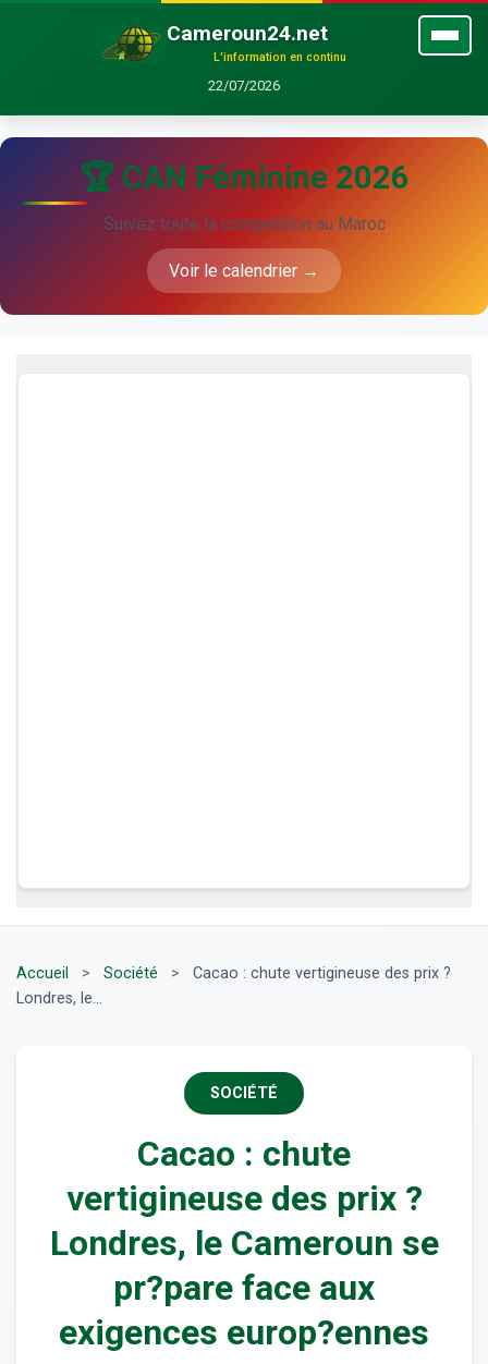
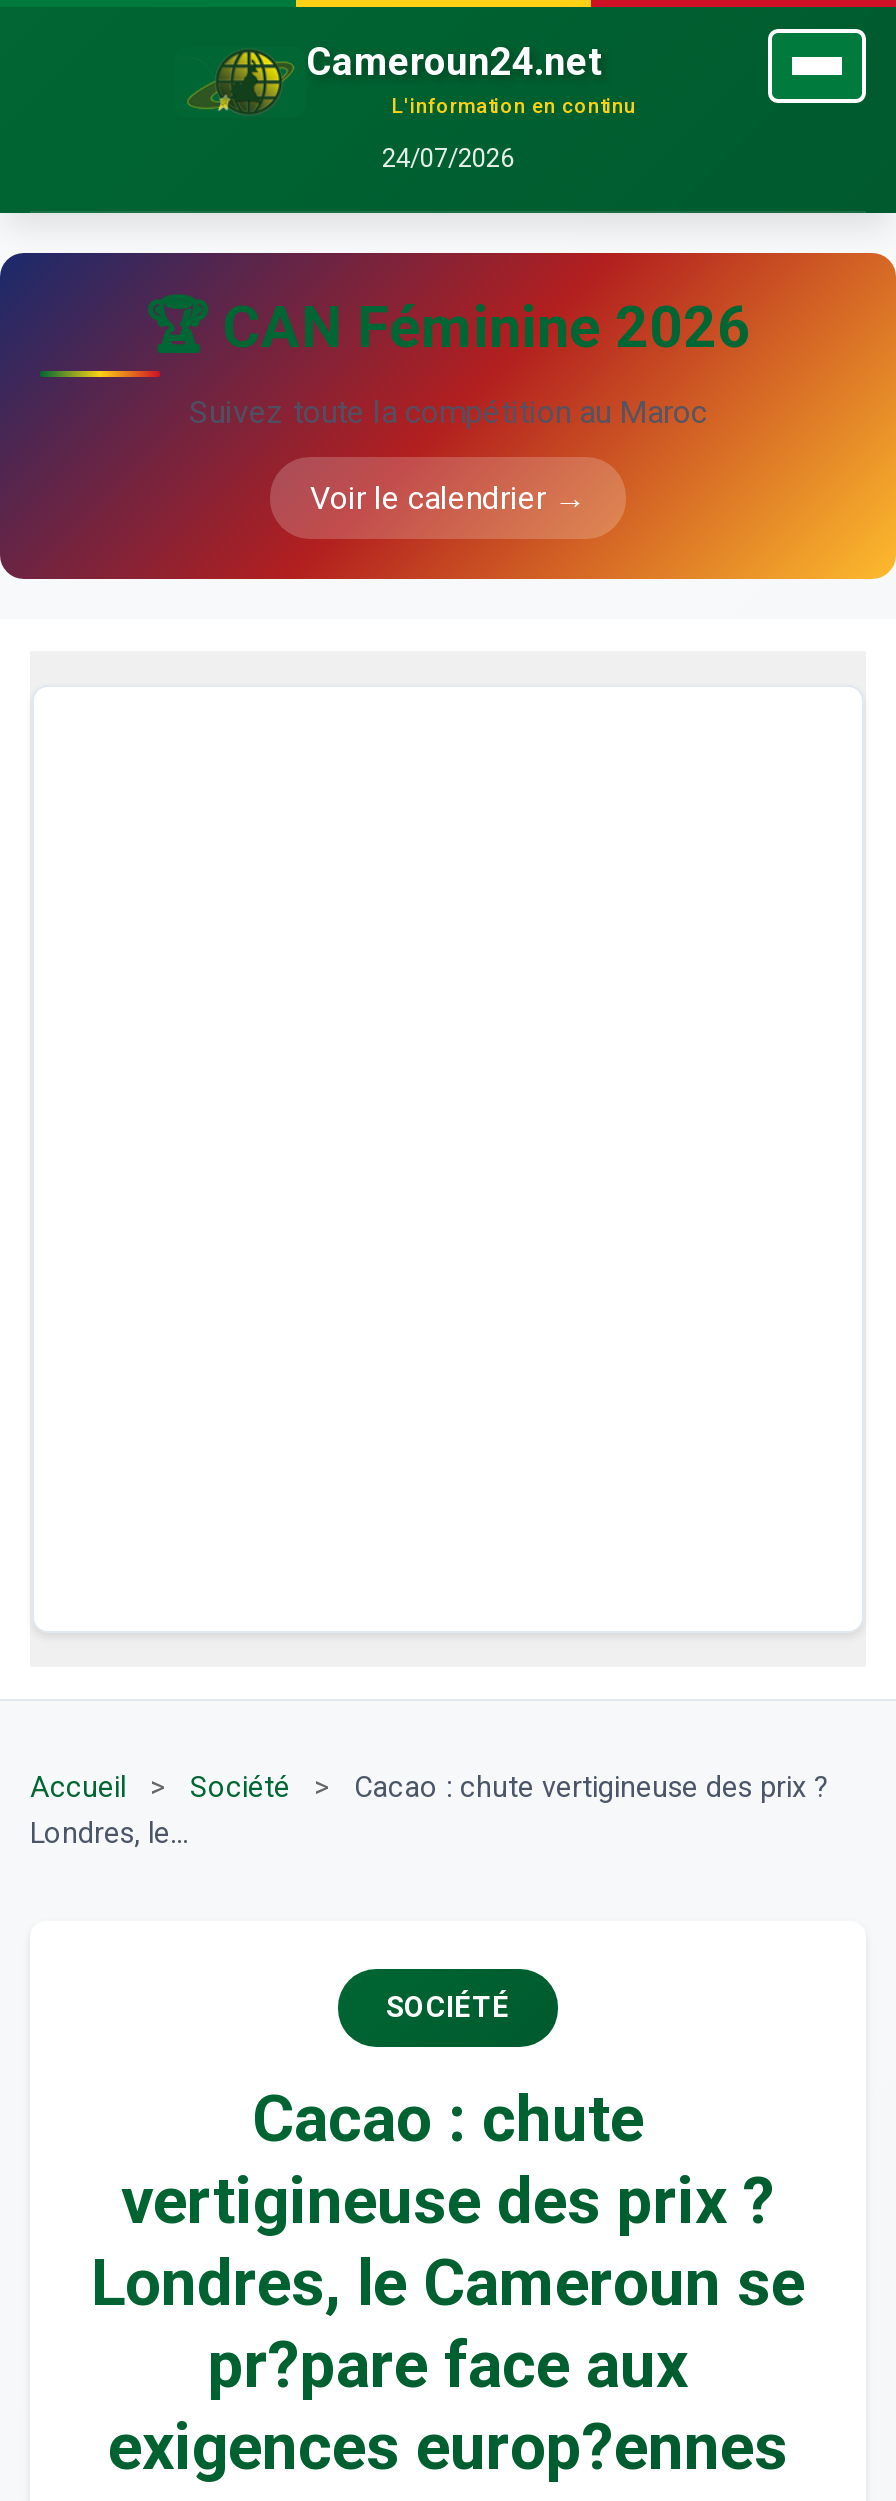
[208,78,280,94] 22/07/2026 -> [382,143,514,173] 24/07/2026

